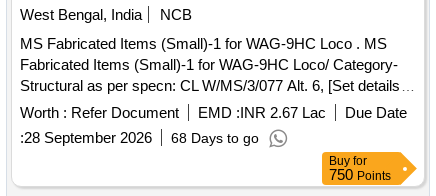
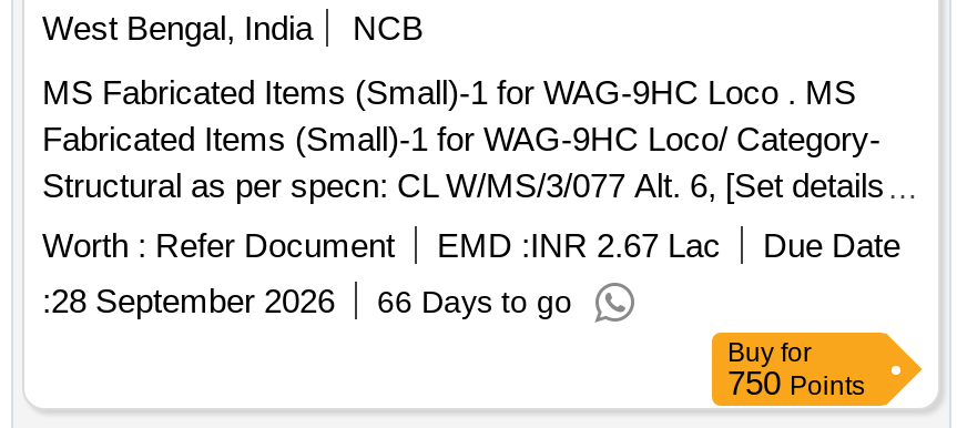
[20,129,259,146] :28 September 2026 68 Days to go -> [42,282,572,320] :28 September 2026 66 Days to go

